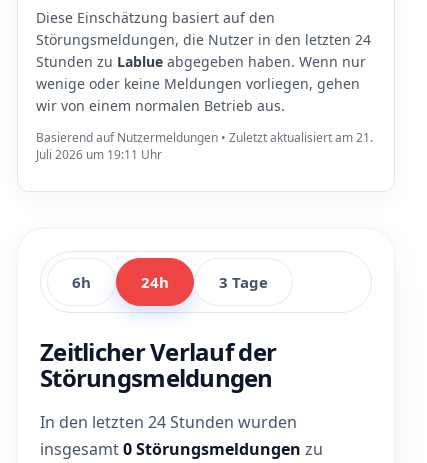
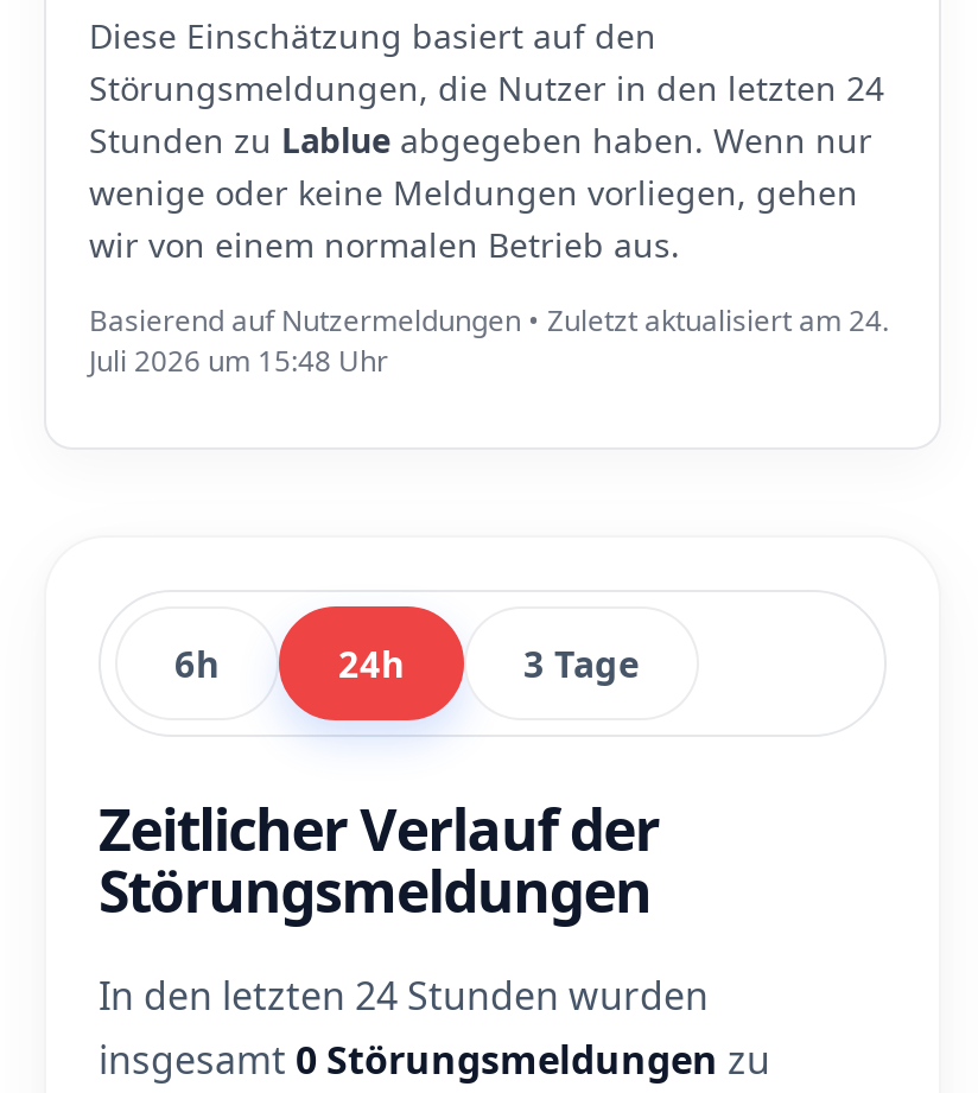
[36,129,373,146] Basierend auf Nutzermeldungen • Zuletzt aktualisiert am 21. -> [89,300,889,341] Basierend auf Nutzermeldungen • Zuletzt aktualisiert am 24.
[36,146,162,163] Juli 2026 um 19:11 Uhr -> [89,341,388,381] Juli 2026 um 15:48 Uhr

